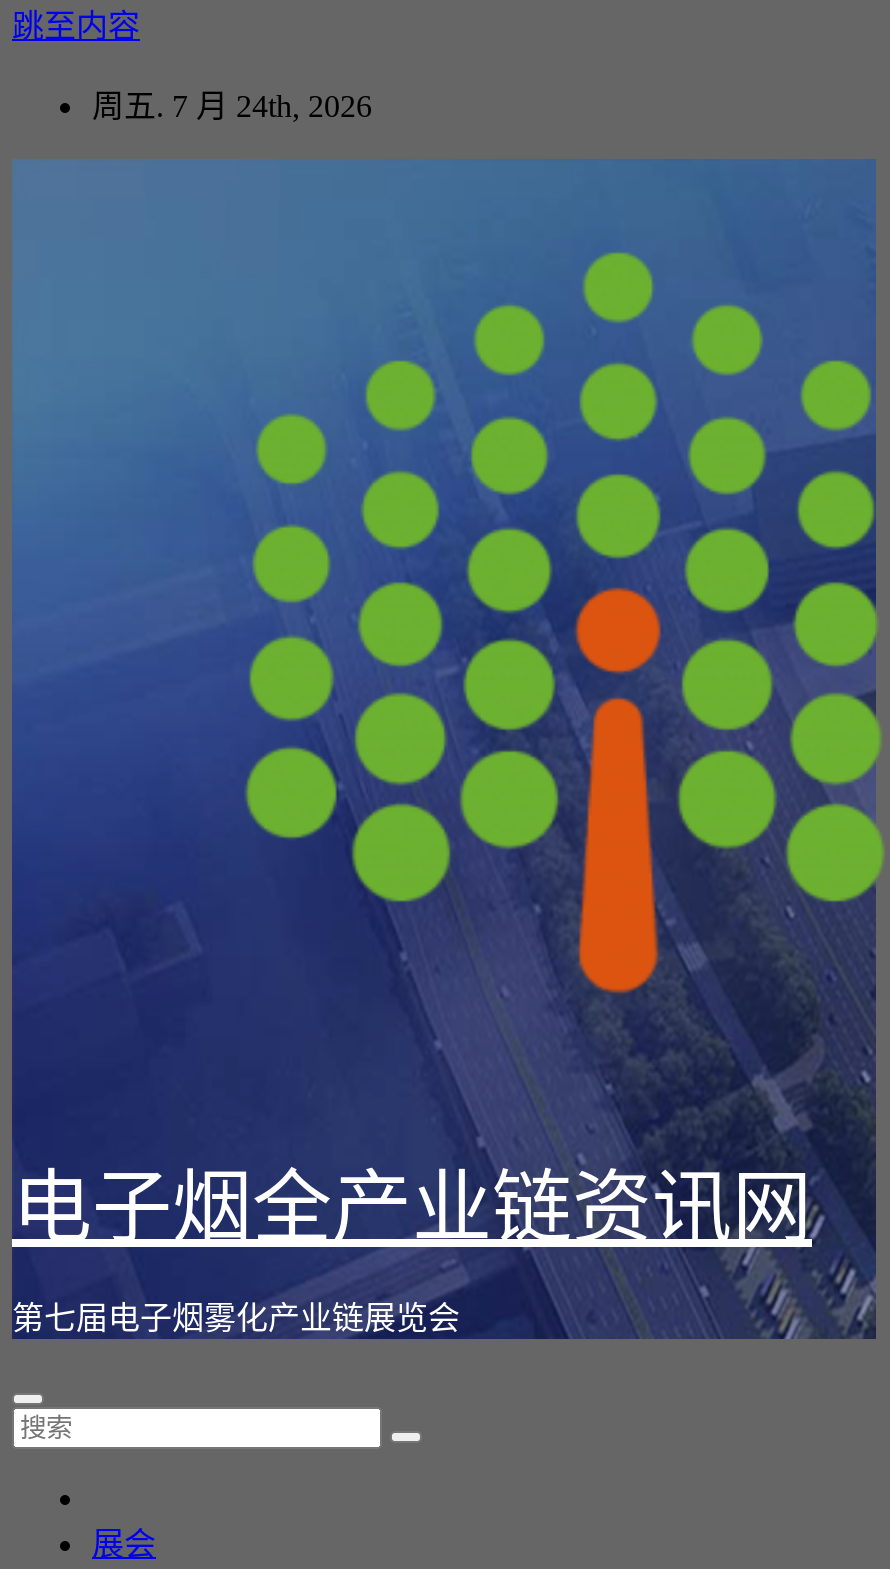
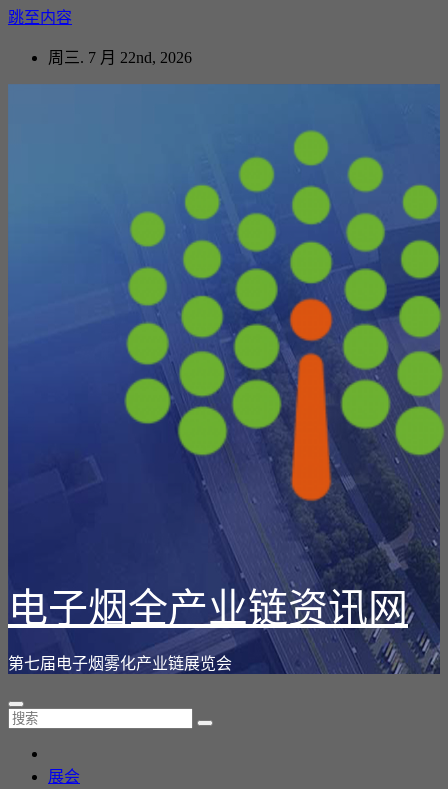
[92,89,372,123] 周五. 7 月 24th, 2026 -> [48,49,192,66] 周三. 7 月 22nd, 2026

